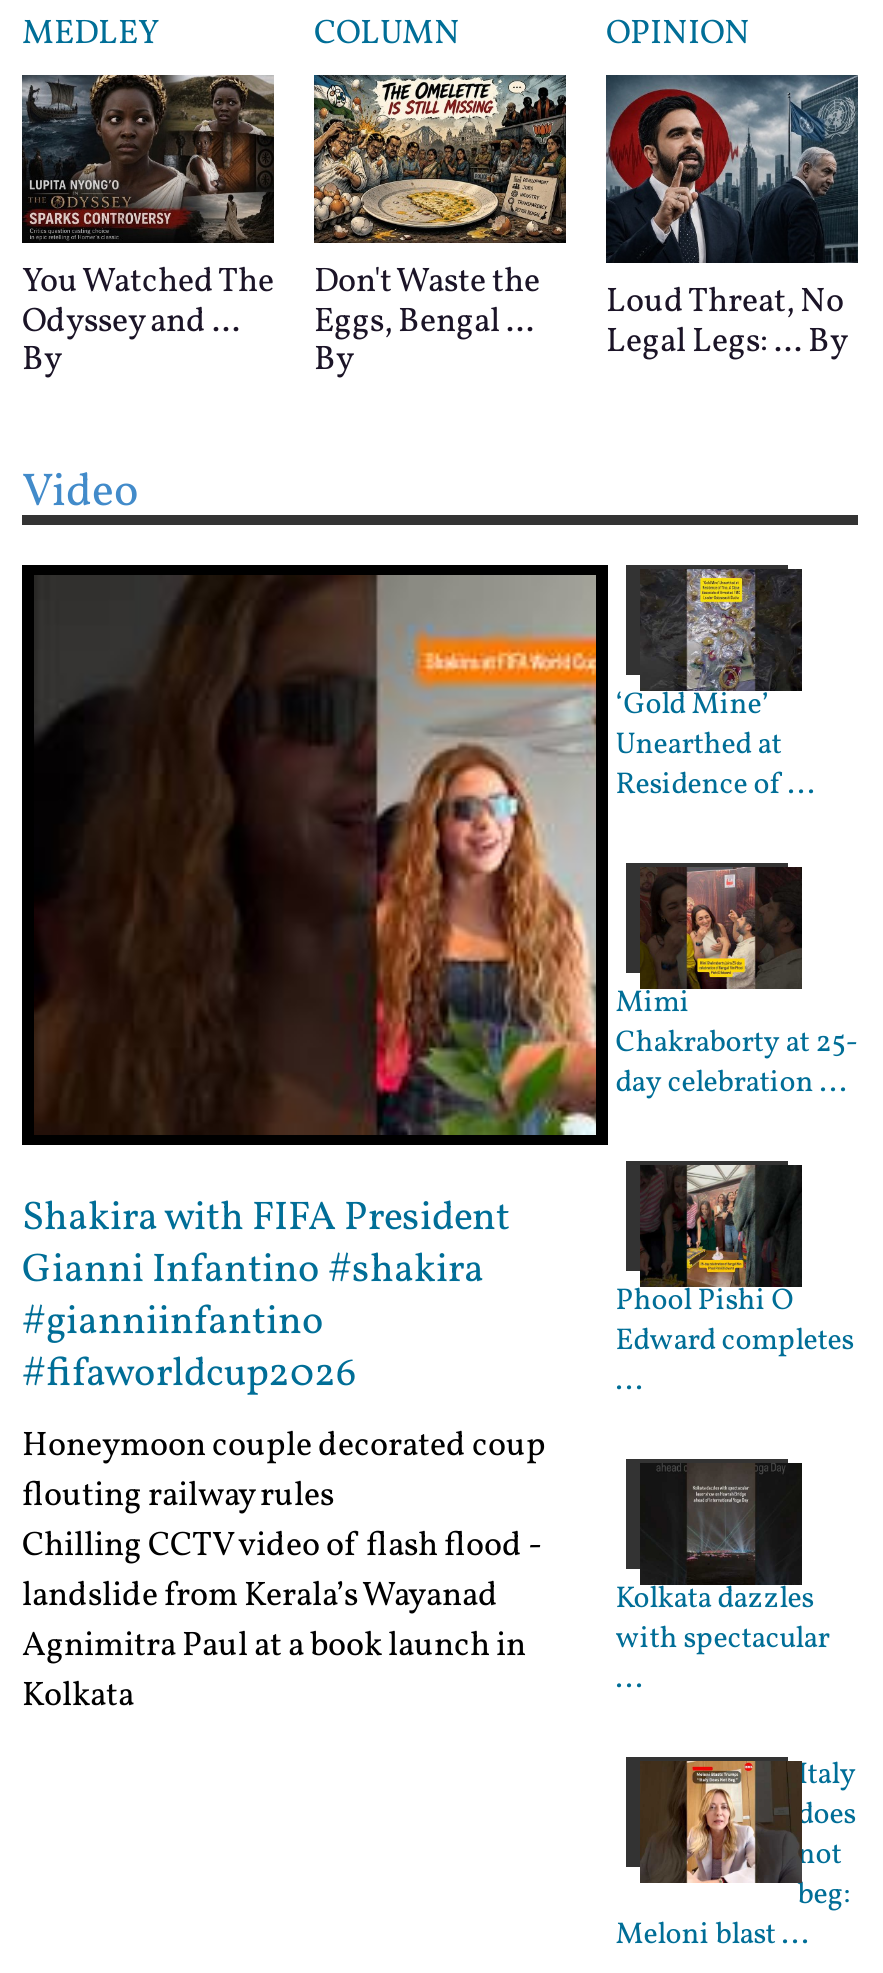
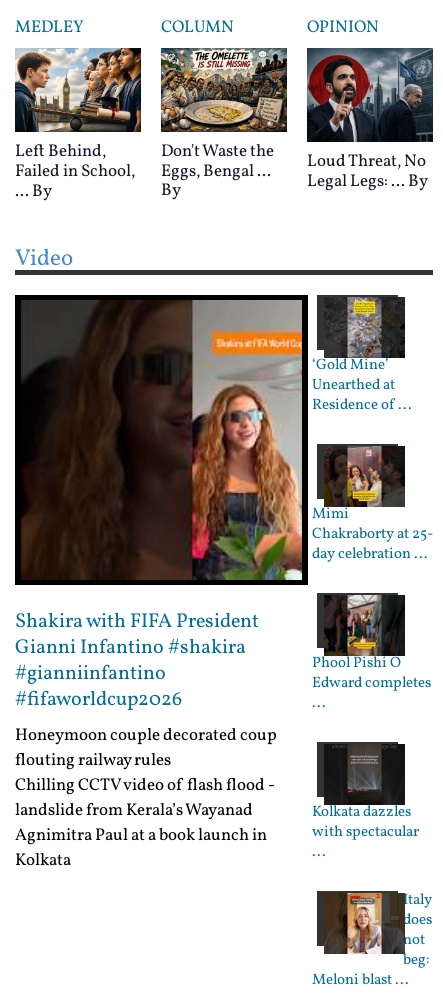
[20,73,276,383] [image] | You Watched The | Odyssey and ... | By -> [15,47,142,203] [image] | Left Behind, | Failed in School, | ... By

